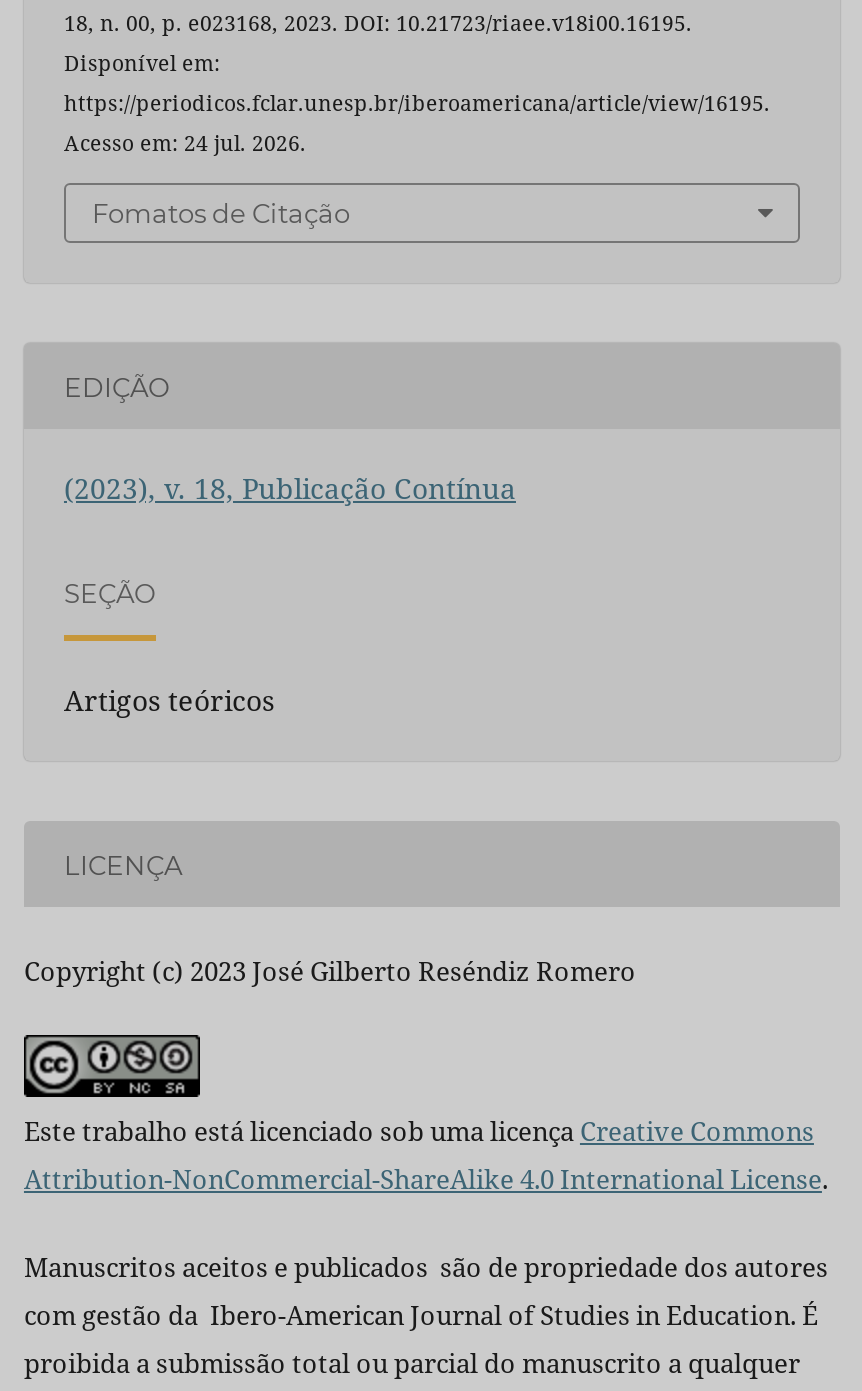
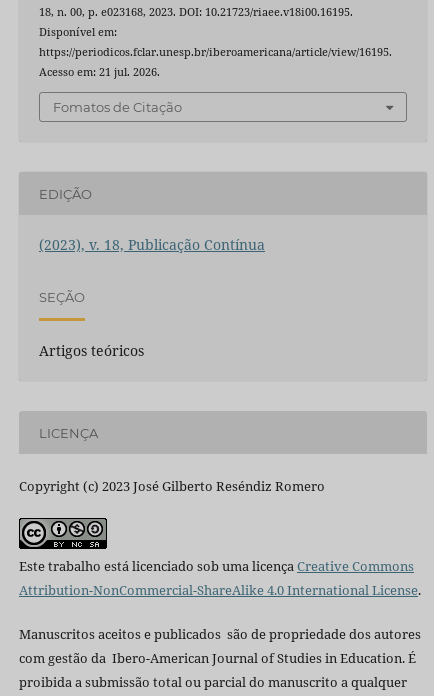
[64,128,306,156] Acesso em: 24 jul. 2026. -> [39,65,160,79] Acesso em: 21 jul. 2026.

